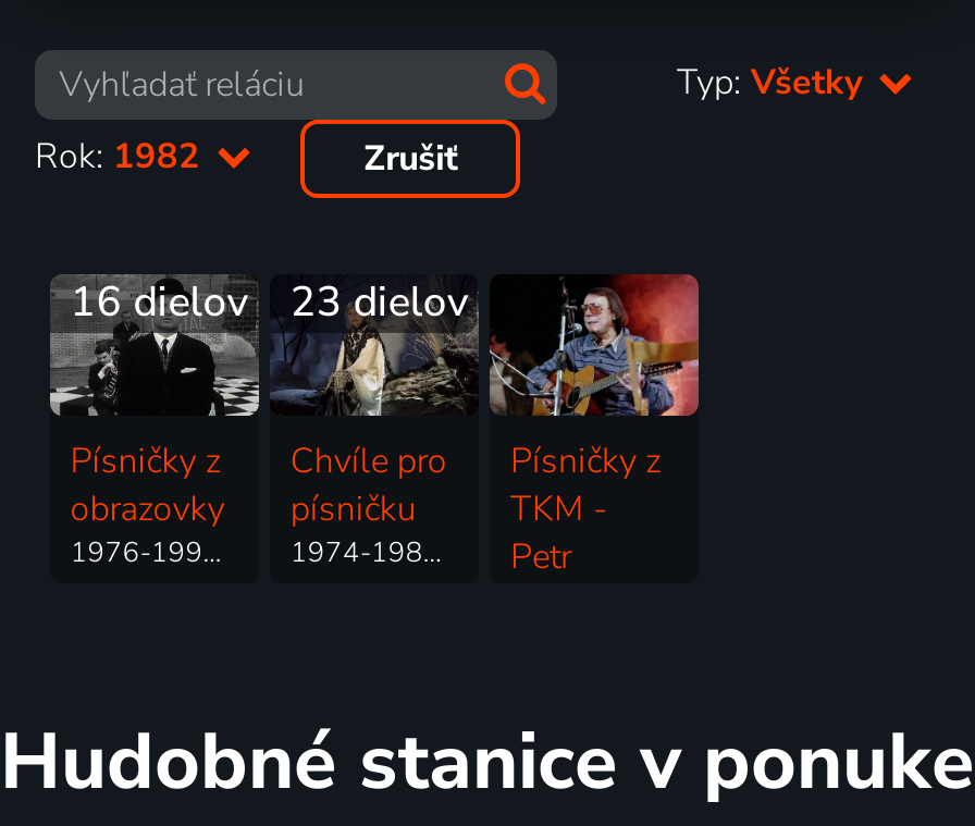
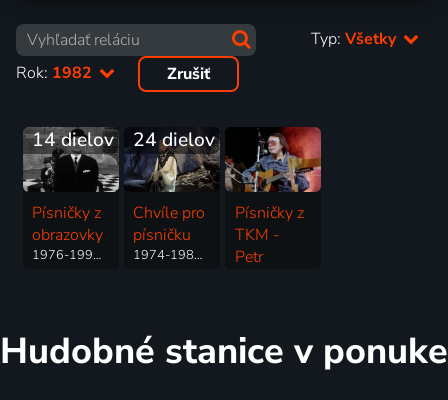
[70,274,249,331] 16 dielov -> [32,127,114,153] 14 dielov
[290,274,469,331] 23 dielov -> [133,127,215,153] 24 dielov

